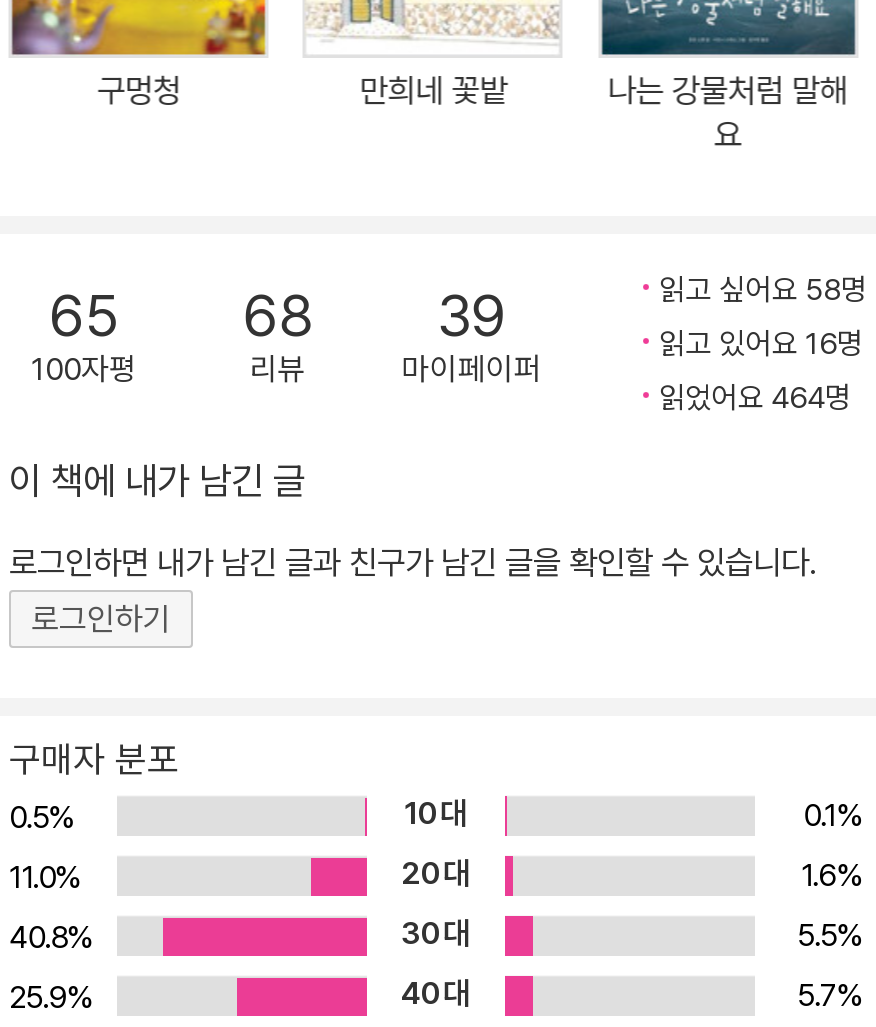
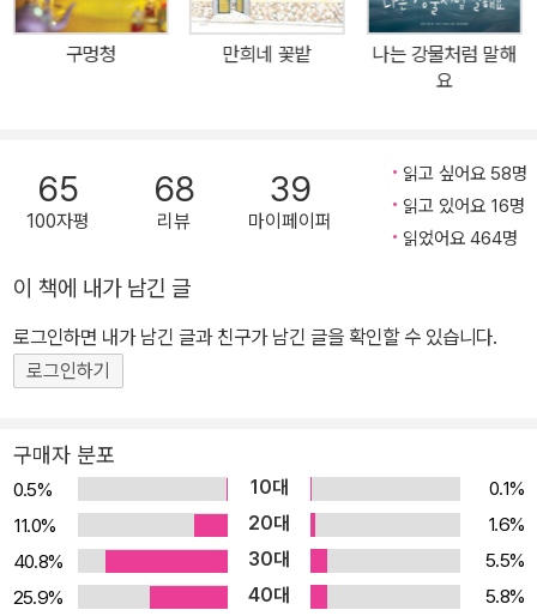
[797,977,861,1015] 5.7% -> [486,585,524,608] 5.8%

